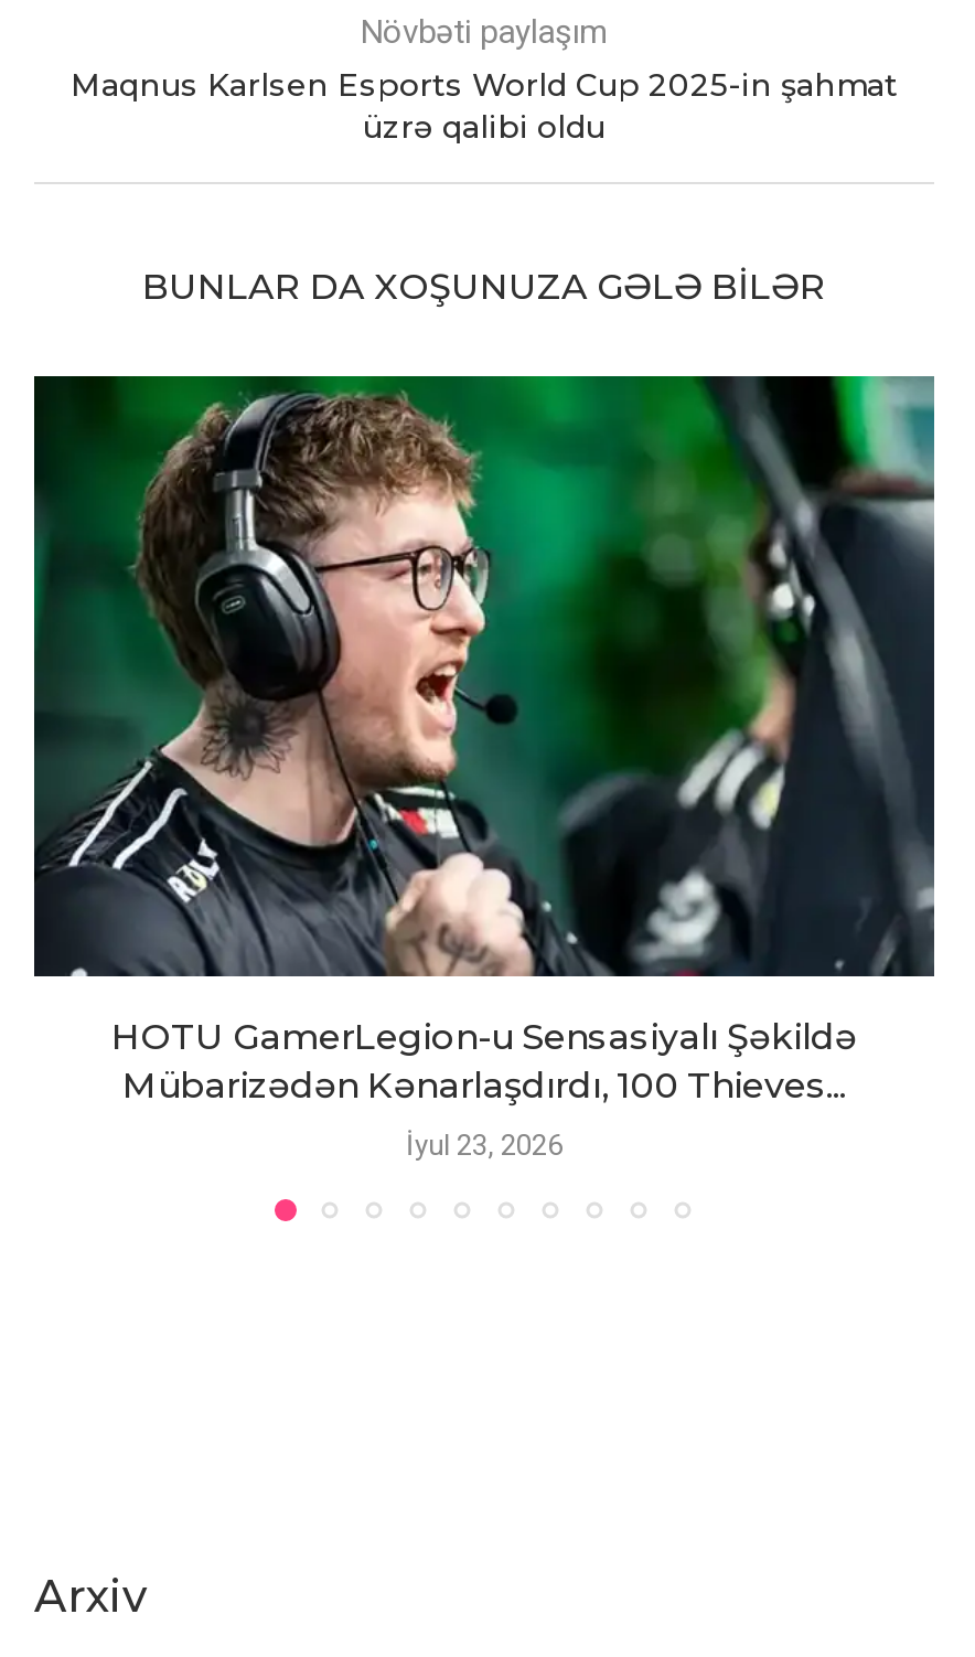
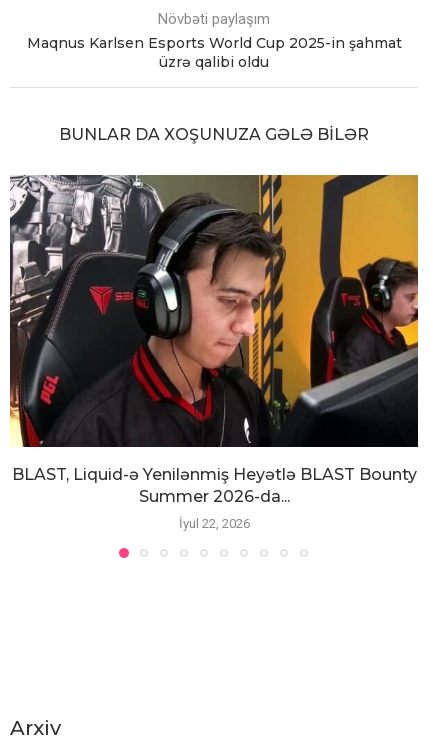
[32,374,936,1107] [image] | HOTU GamerLegion-u Sensasiyalı Şəkildə | Mübarizədən Kənarlaşdırdı, 100 Thieves... -> [9,174,419,506] [image] | BLAST, Liquid-ə Yenilənmiş Heyətlə BLAST Bounty | Summer 2026-da...
[406,1129,562,1162] İyul 23, 2026 -> [178,516,249,531] İyul 22, 2026

